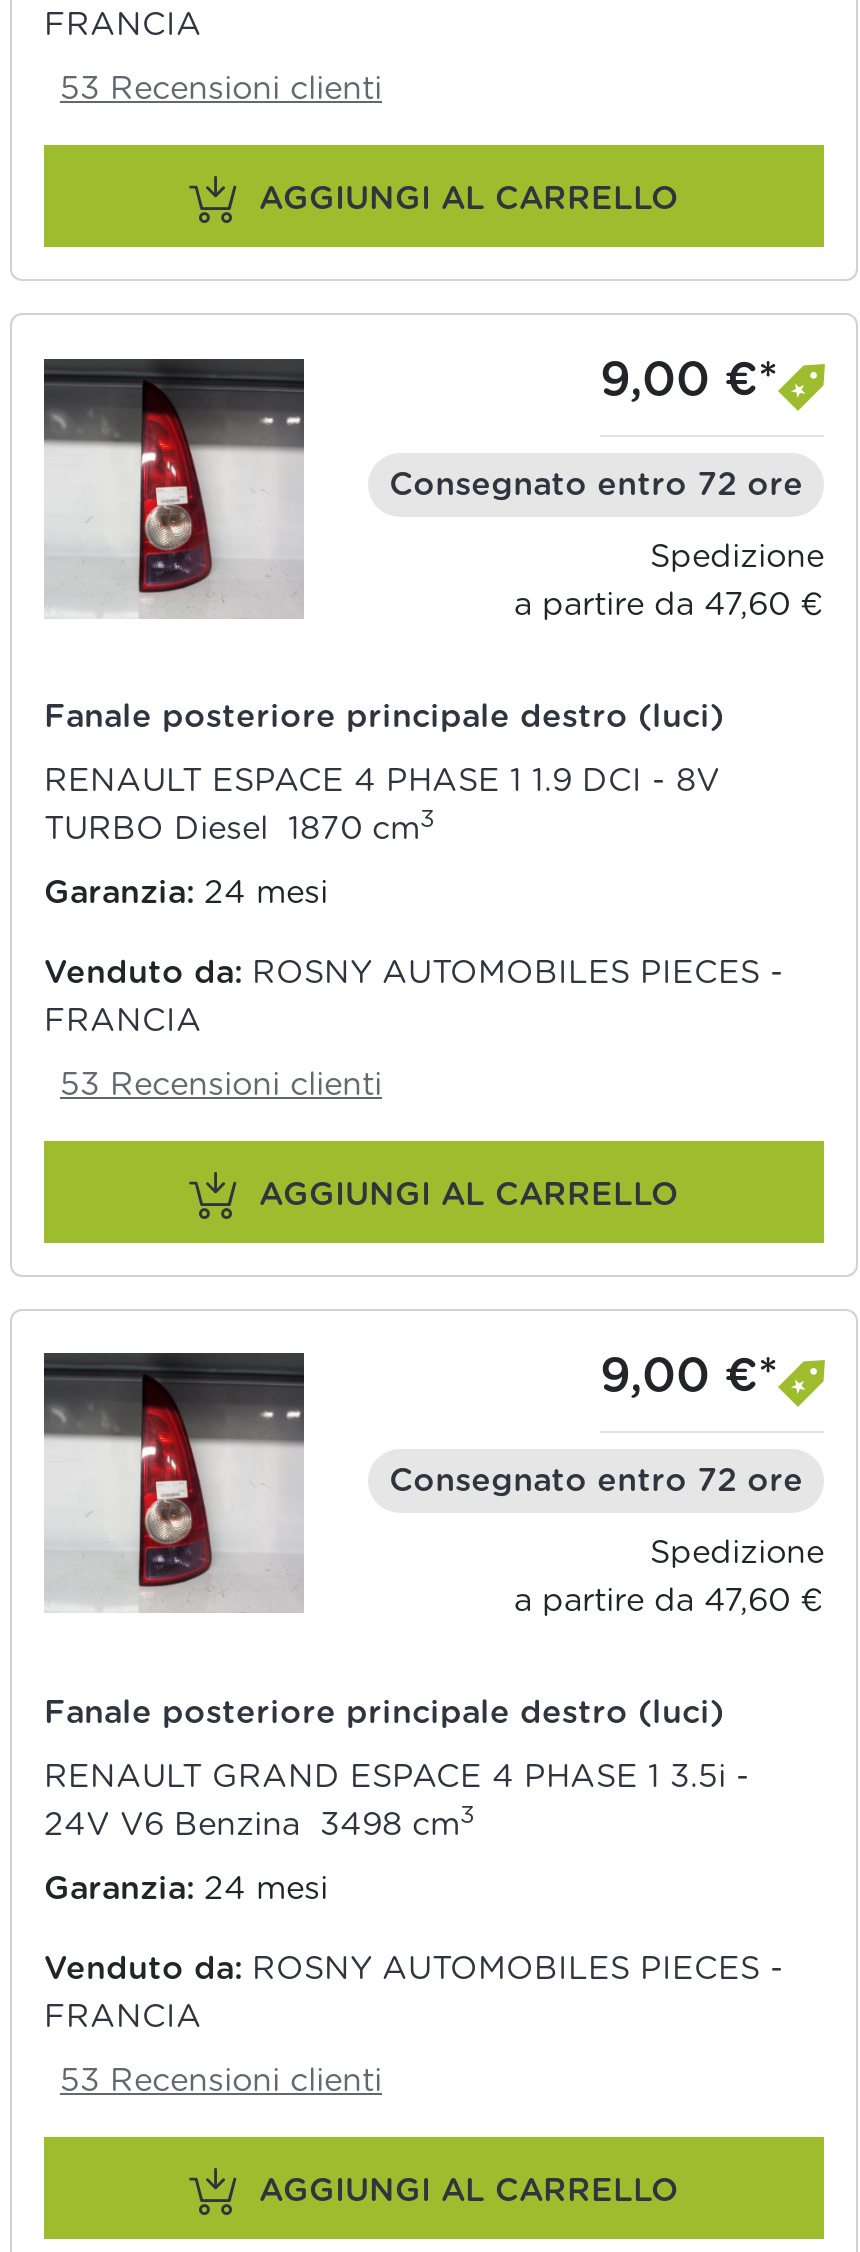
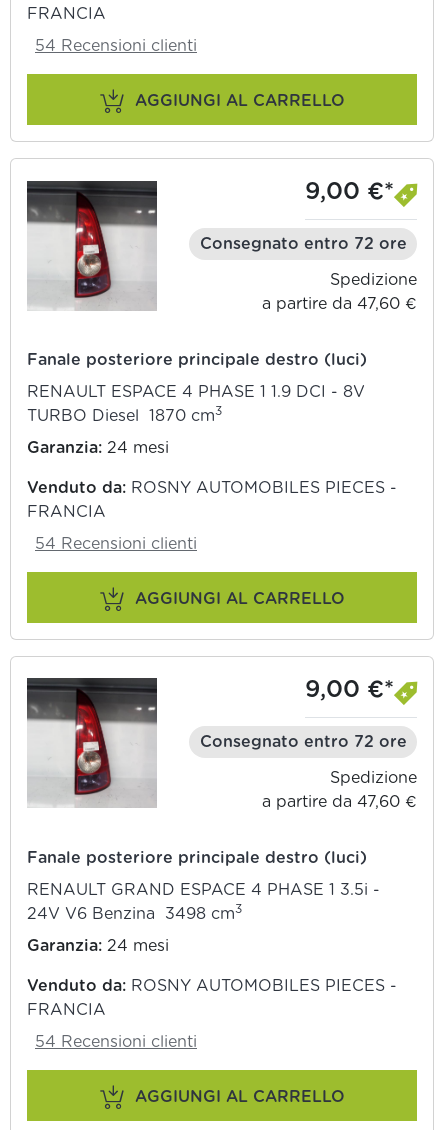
[60,73,382,105] 53 Recensioni clienti -> [35,38,197,54] 54 Recensioni clienti
[60,1069,382,1101] 53 Recensioni clienti -> [35,536,197,552] 54 Recensioni clienti
[60,2064,382,2096] 53 Recensioni clienti -> [35,1033,197,1049] 54 Recensioni clienti

